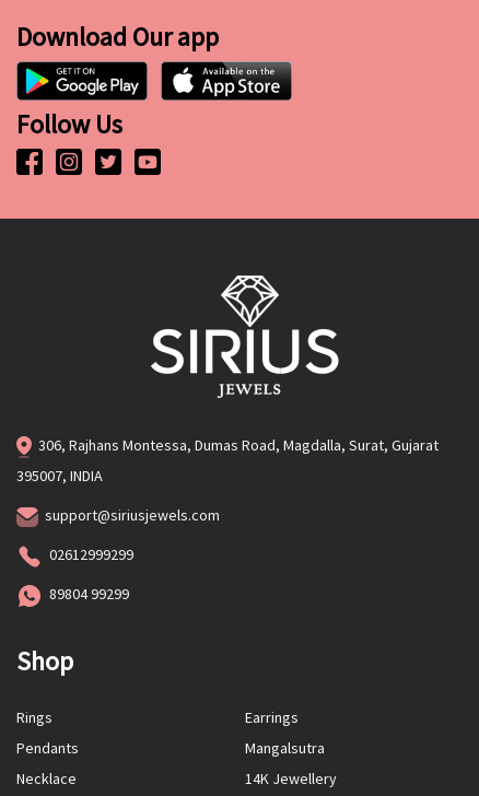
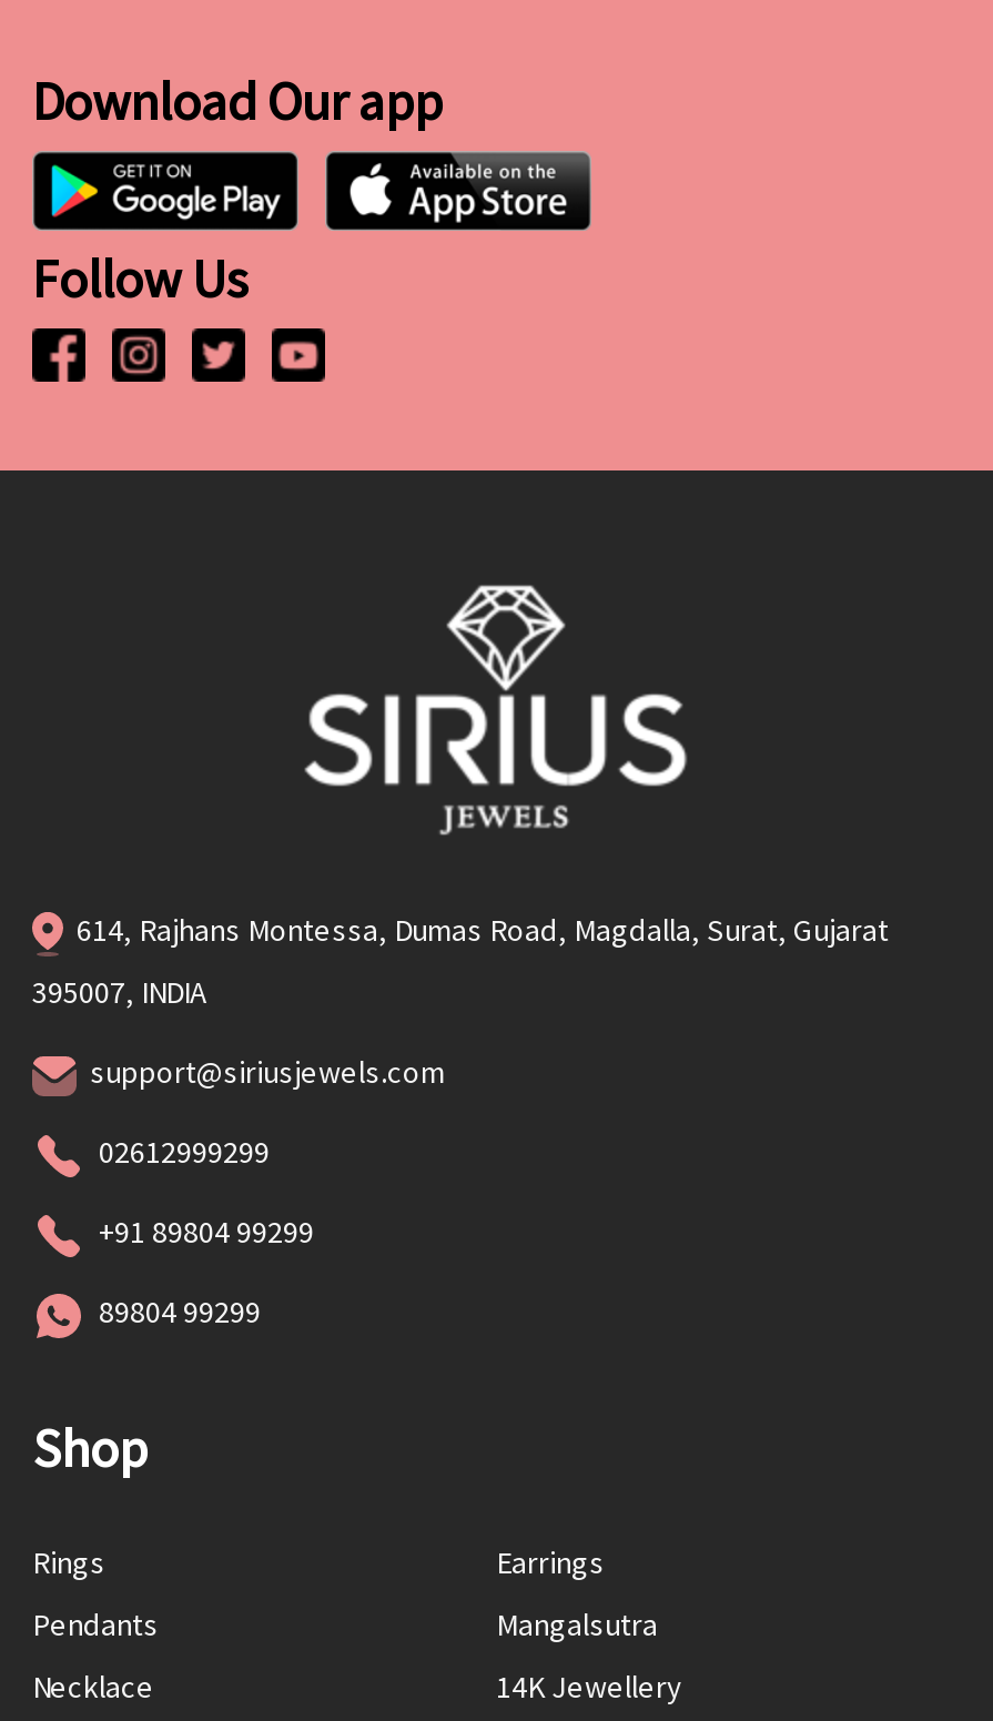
[32,435,439,455] 306, Rajhans Montessa, Dumas Road, Magdalla, Surat, Gujarat -> [63,910,889,950] 614, Rajhans Montessa, Dumas Road, Magdalla, Surat, Gujarat
none -> [85,1212,314,1252] +91 89804 99299

